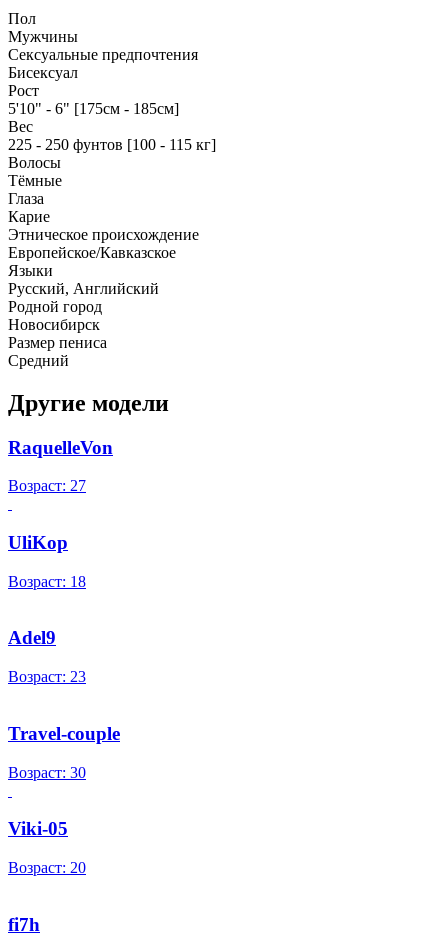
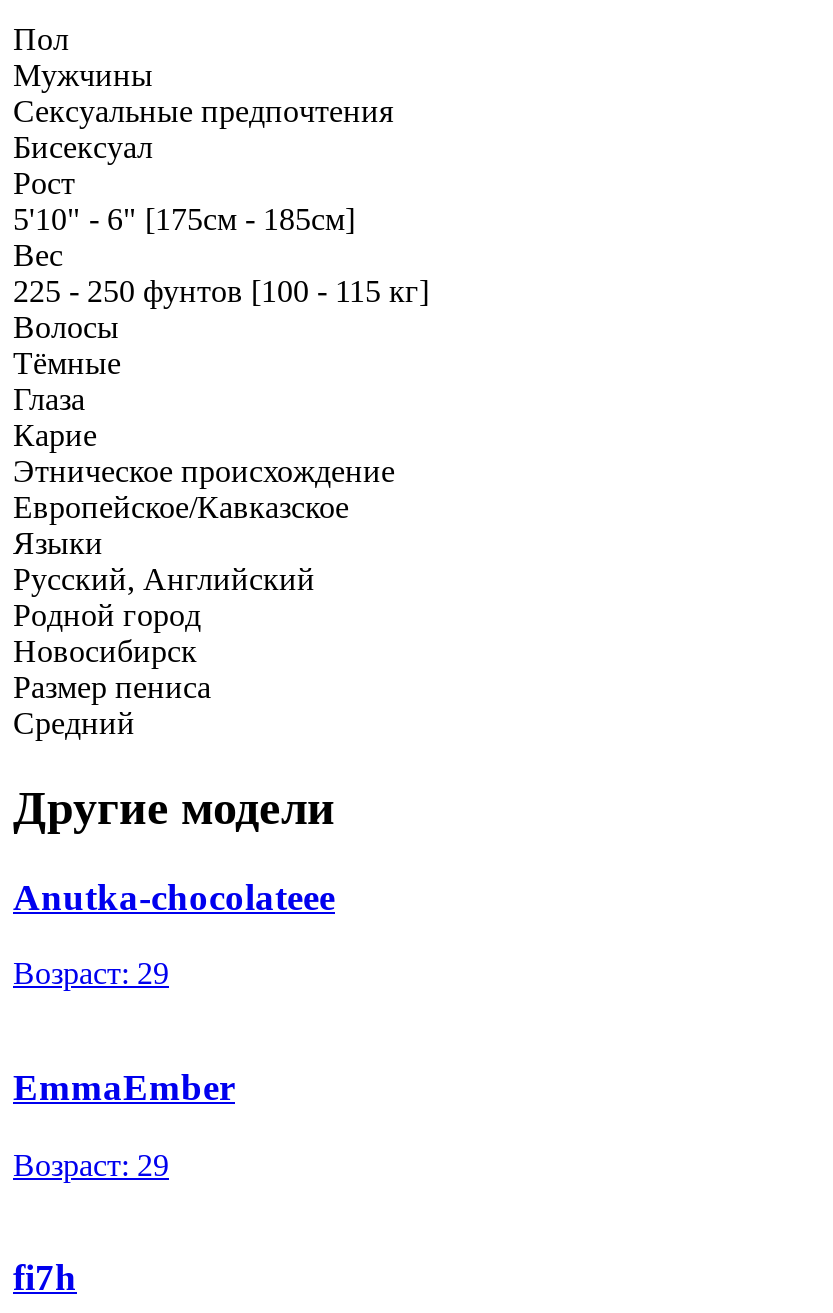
[8,436,120,876] RaquelleVon | Возраст: 27 | UliKop | Возраст: 18 | Adel9 | Возраст: 23 | Travel-couple | Возраст: 30 | Viki-05 | Возраст: 20 -> [13,875,335,1181] Anutka-chocolateee | Возраст: 29 | EmmaEmber | Возраст: 29

